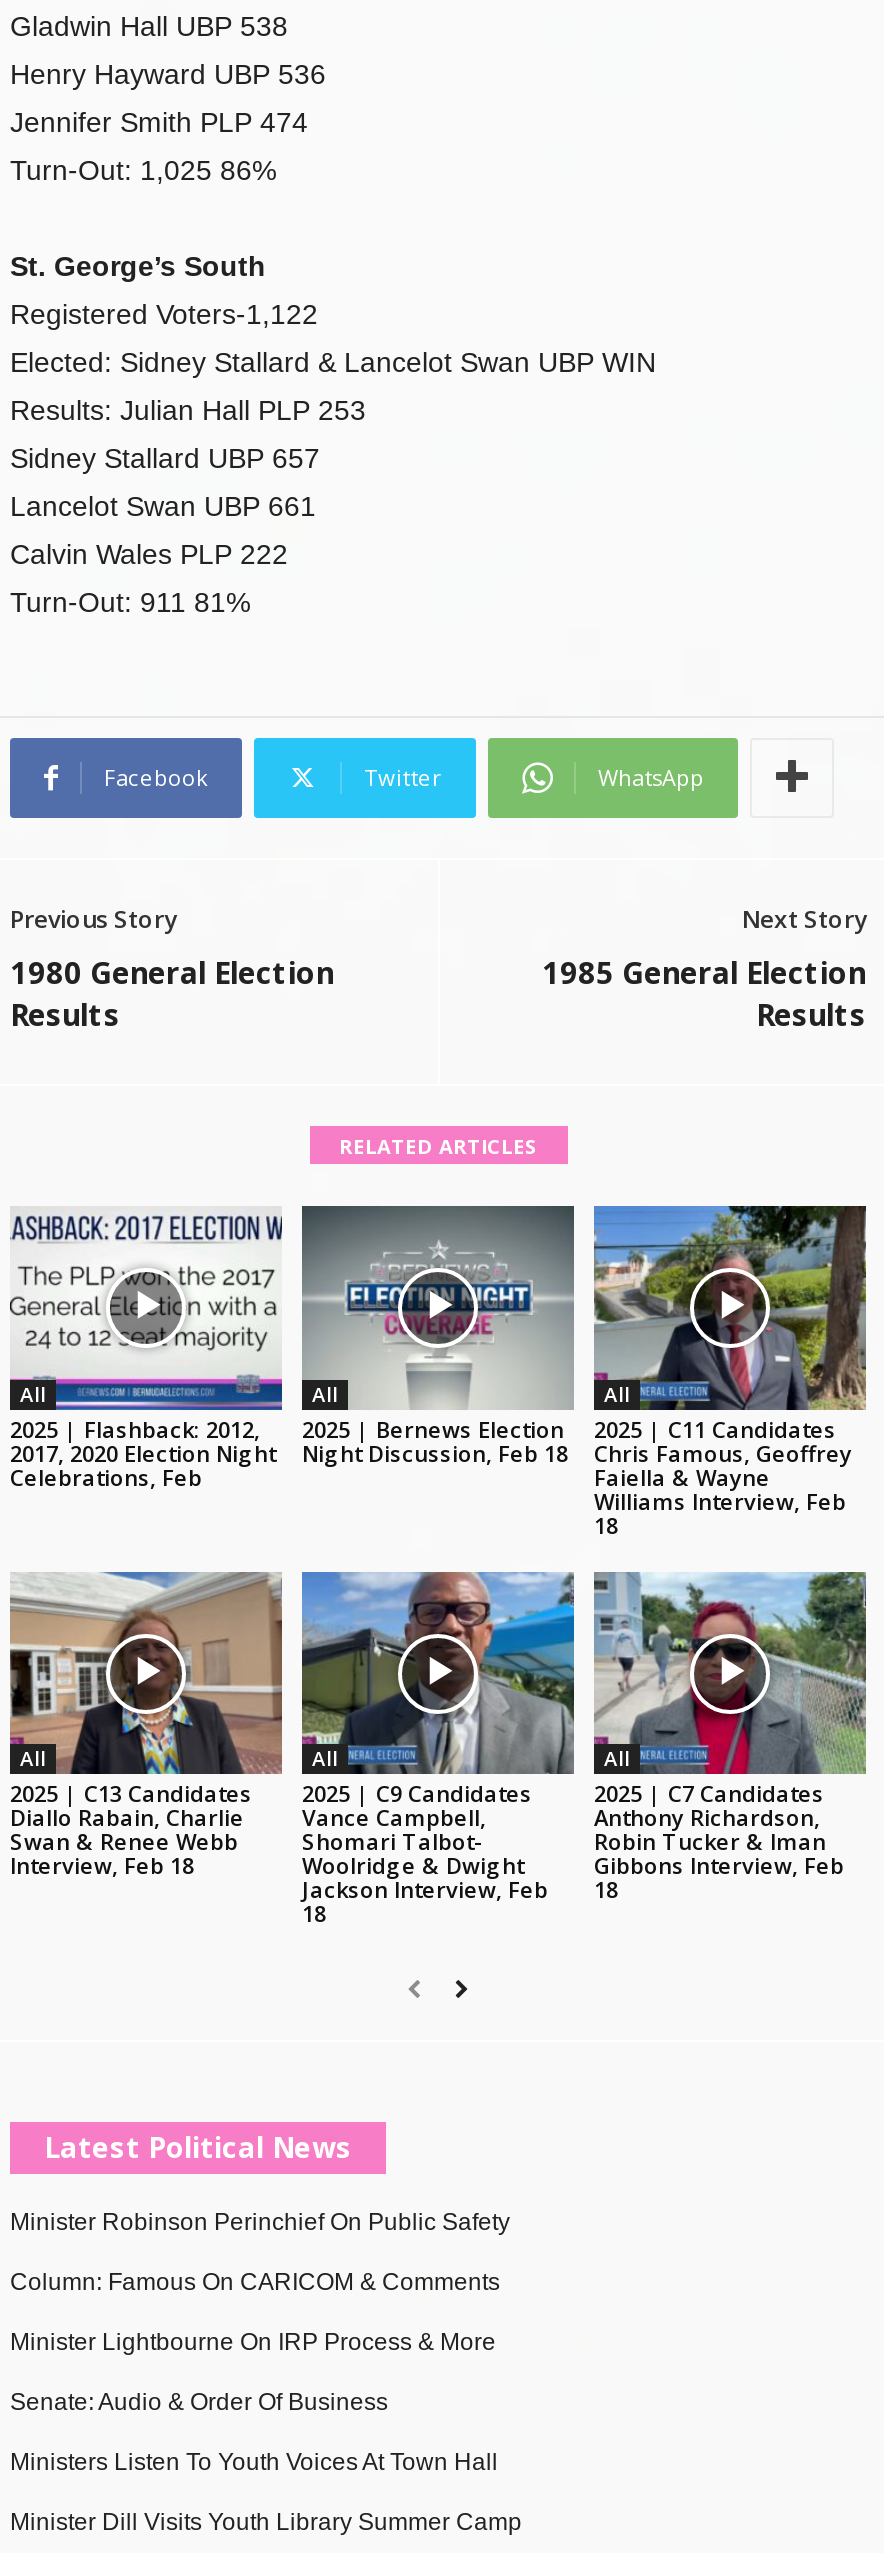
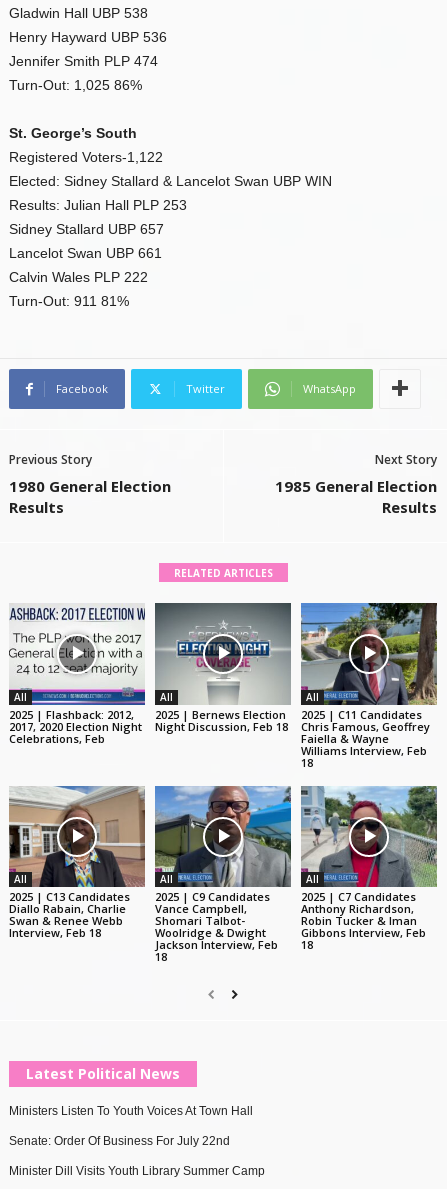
[10,2209,510,2417] Minister Robinson Perinchief On Public Safety | Column: Famous On CARICOM & Comments | Minister Lightbourne On IRP Process & More | Senate: Audio & Order Of Business -> none
moved [10,2449,498,2477] -> [9,1104,253,1118]: Ministers Listen To Youth Voices At Town Hall
none -> [9,1134,230,1148] Senate: Order Of Business For July 22nd

